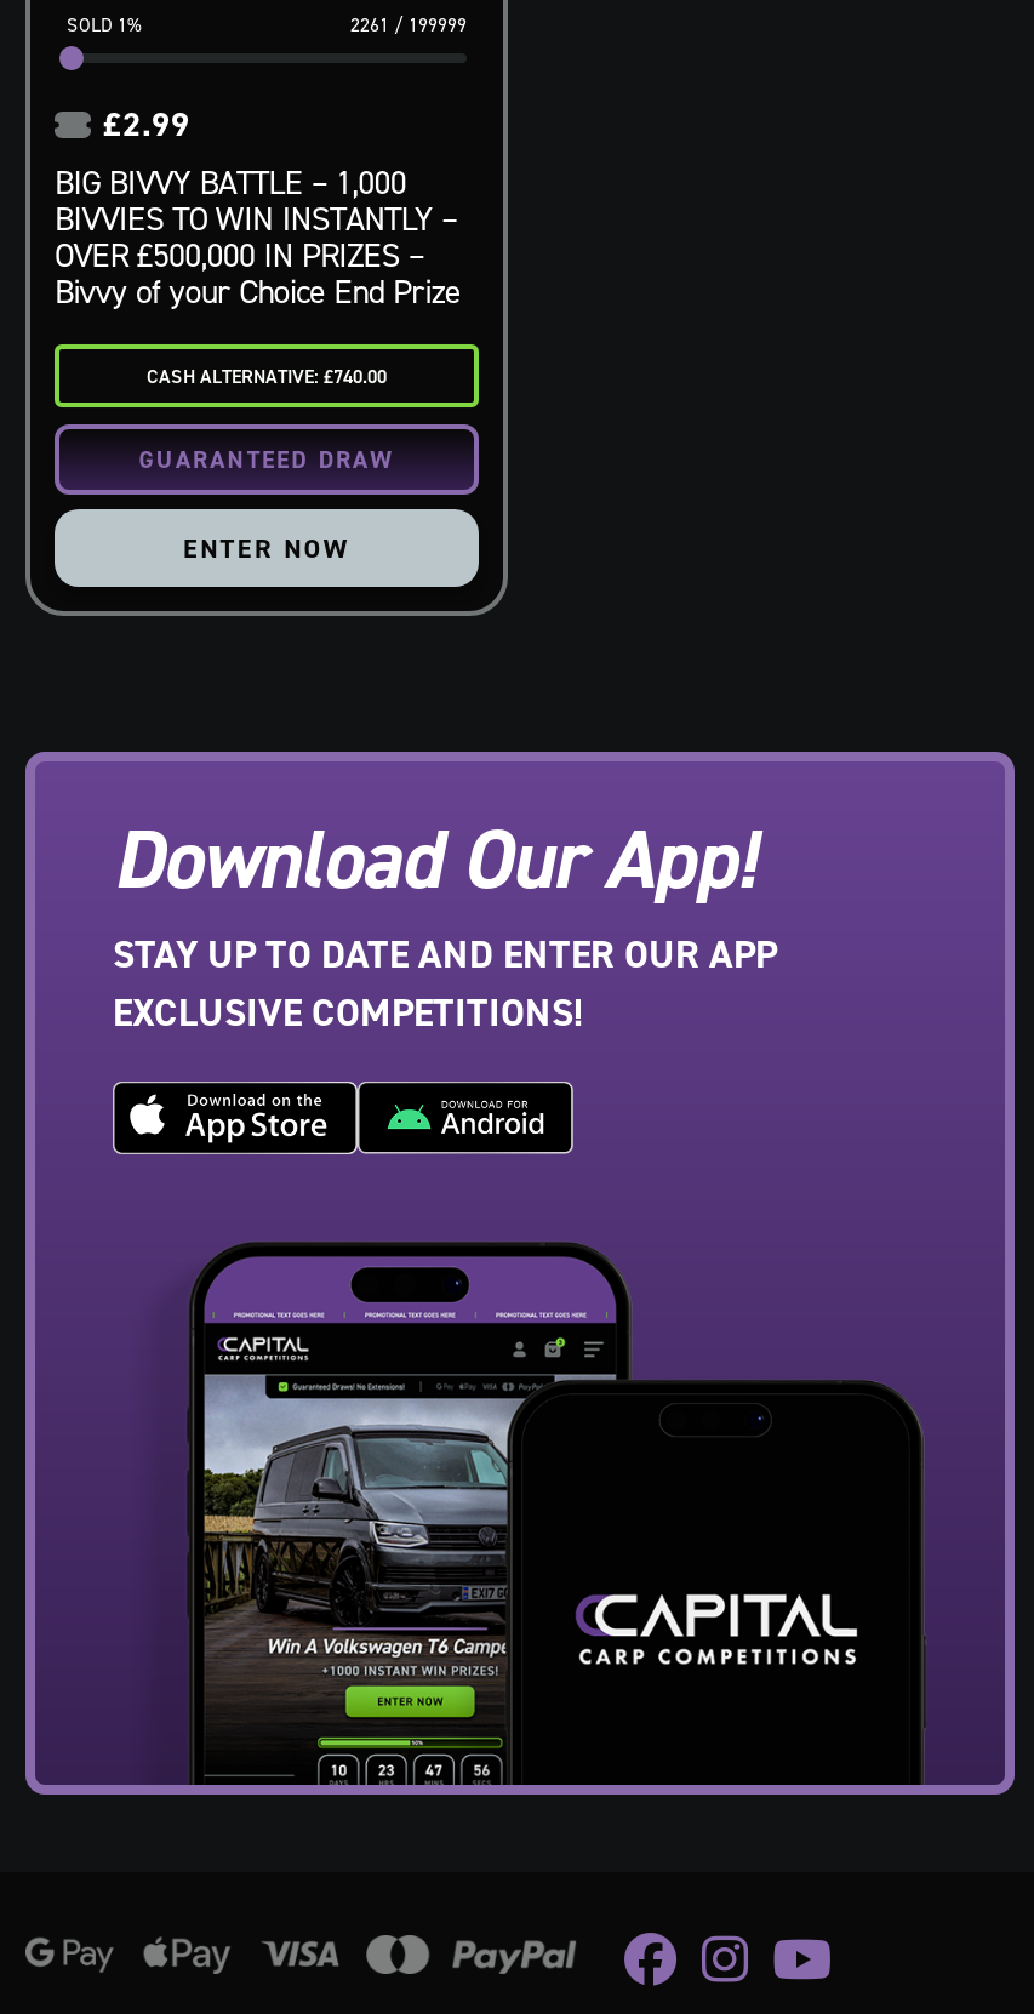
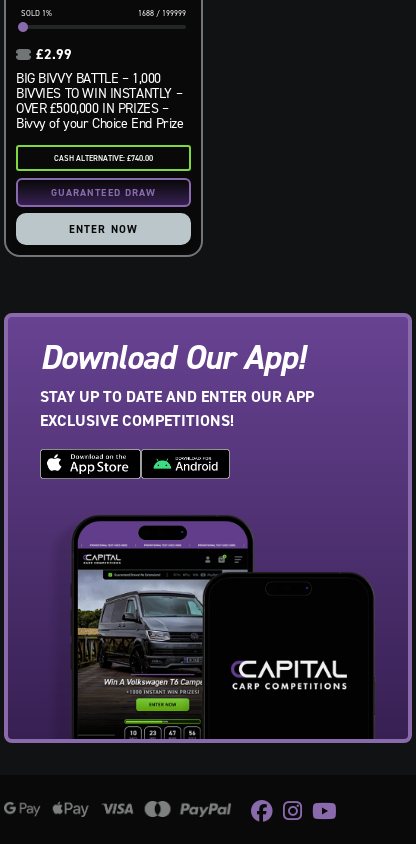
[350,12,467,36] 2261 / 199999 -> [138,8,186,18] 1688 / 199999

